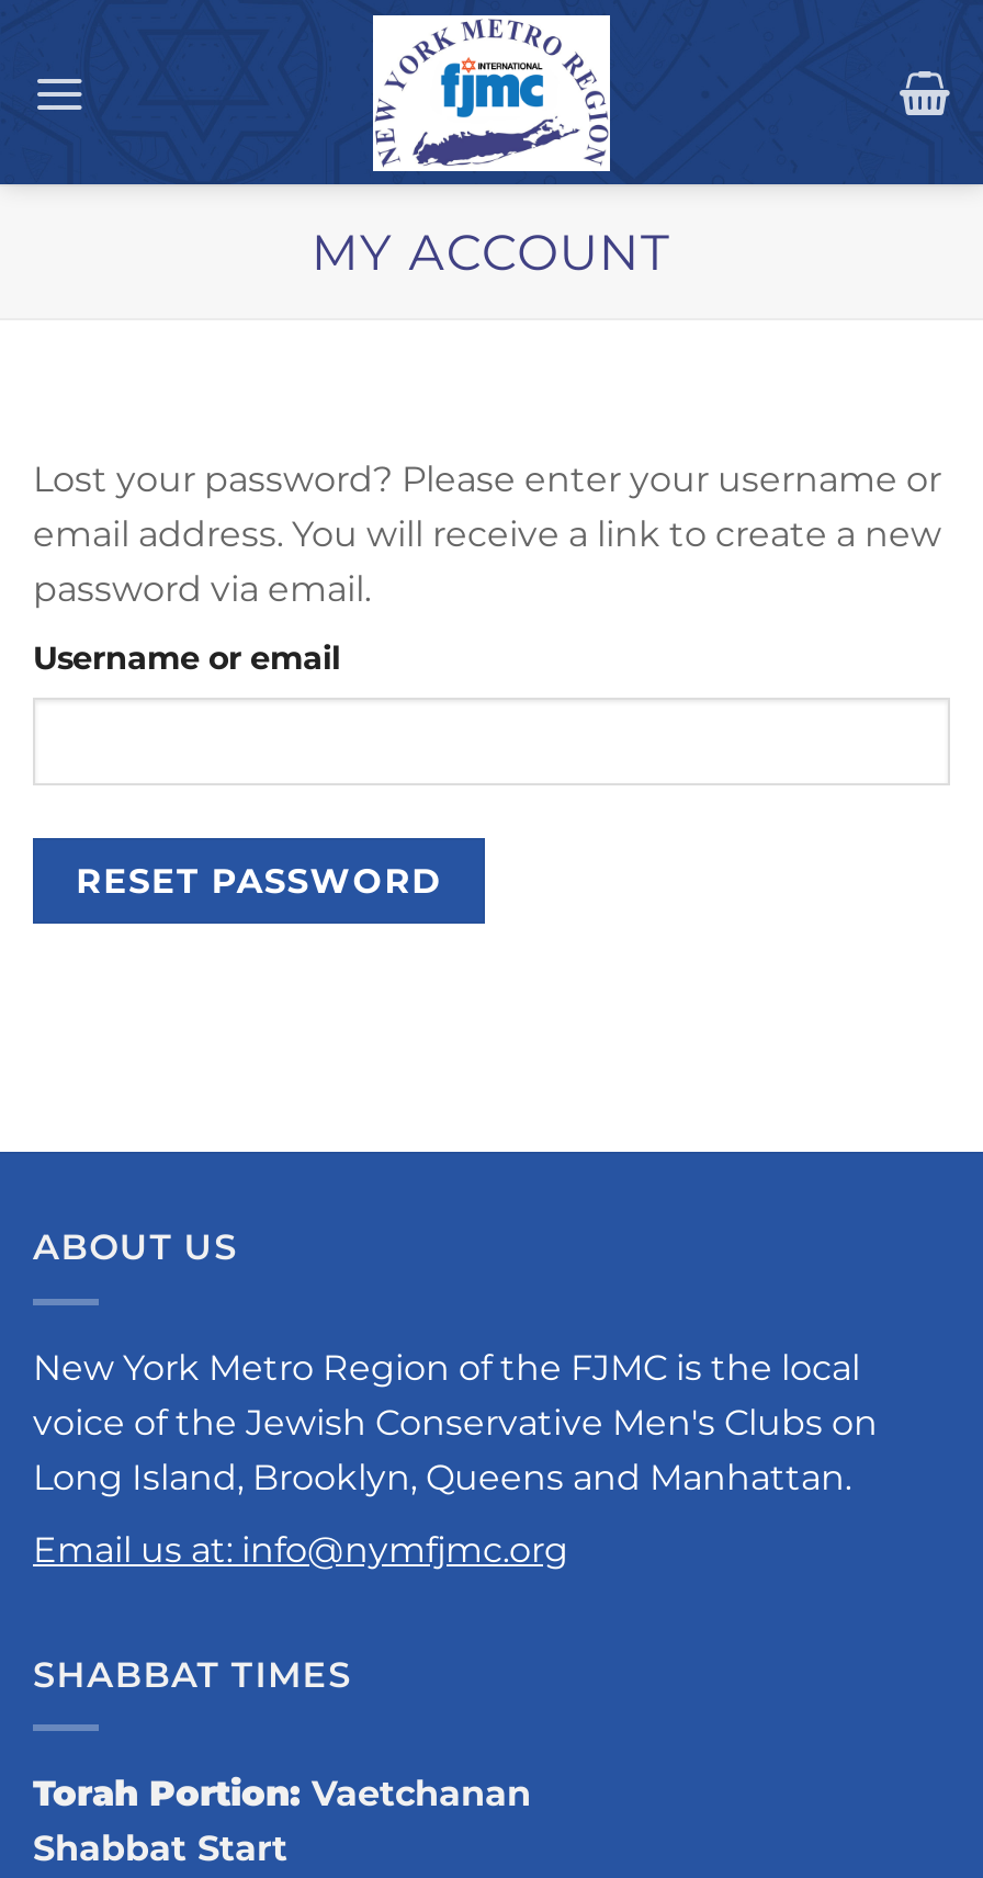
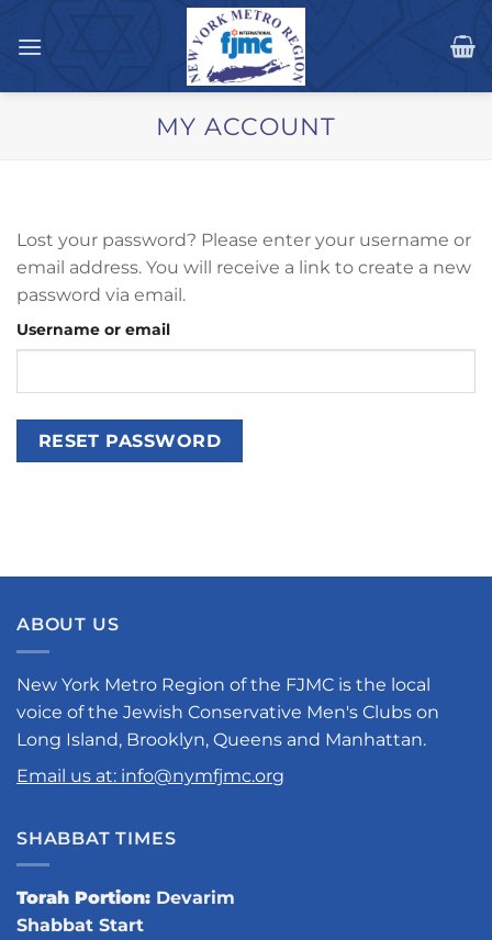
[33,1773,531,1815] Torah Portion: Vaetchanan -> [16,888,235,908] Torah Portion: Devarim

